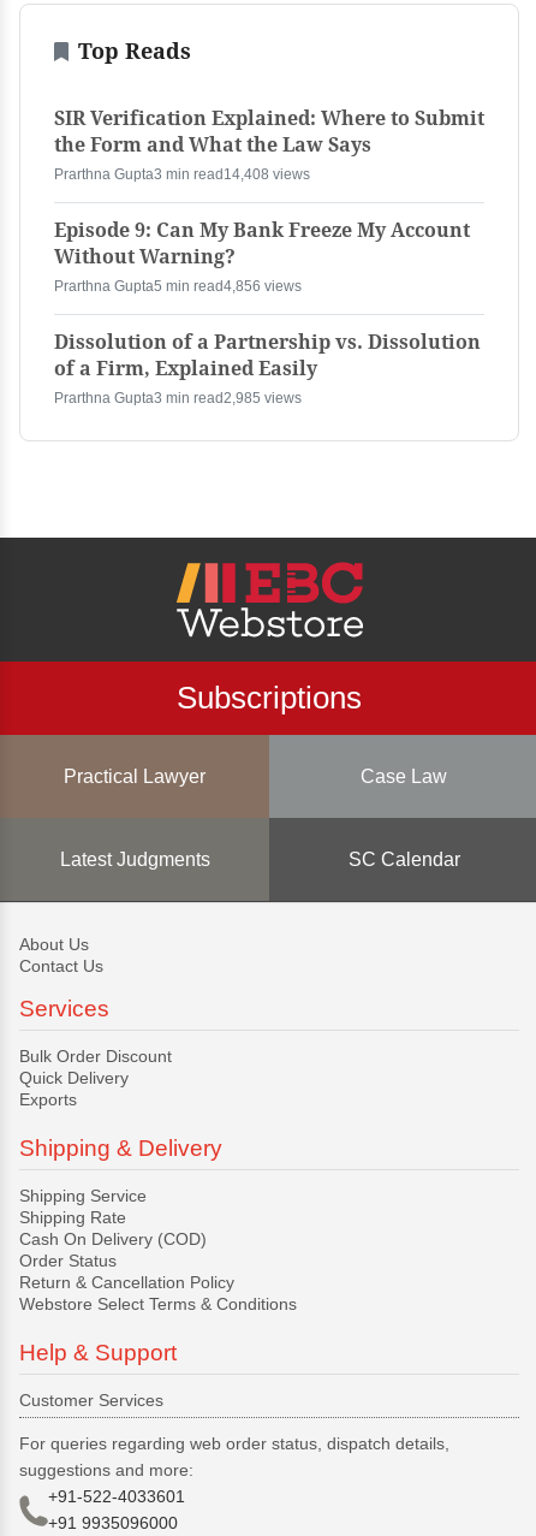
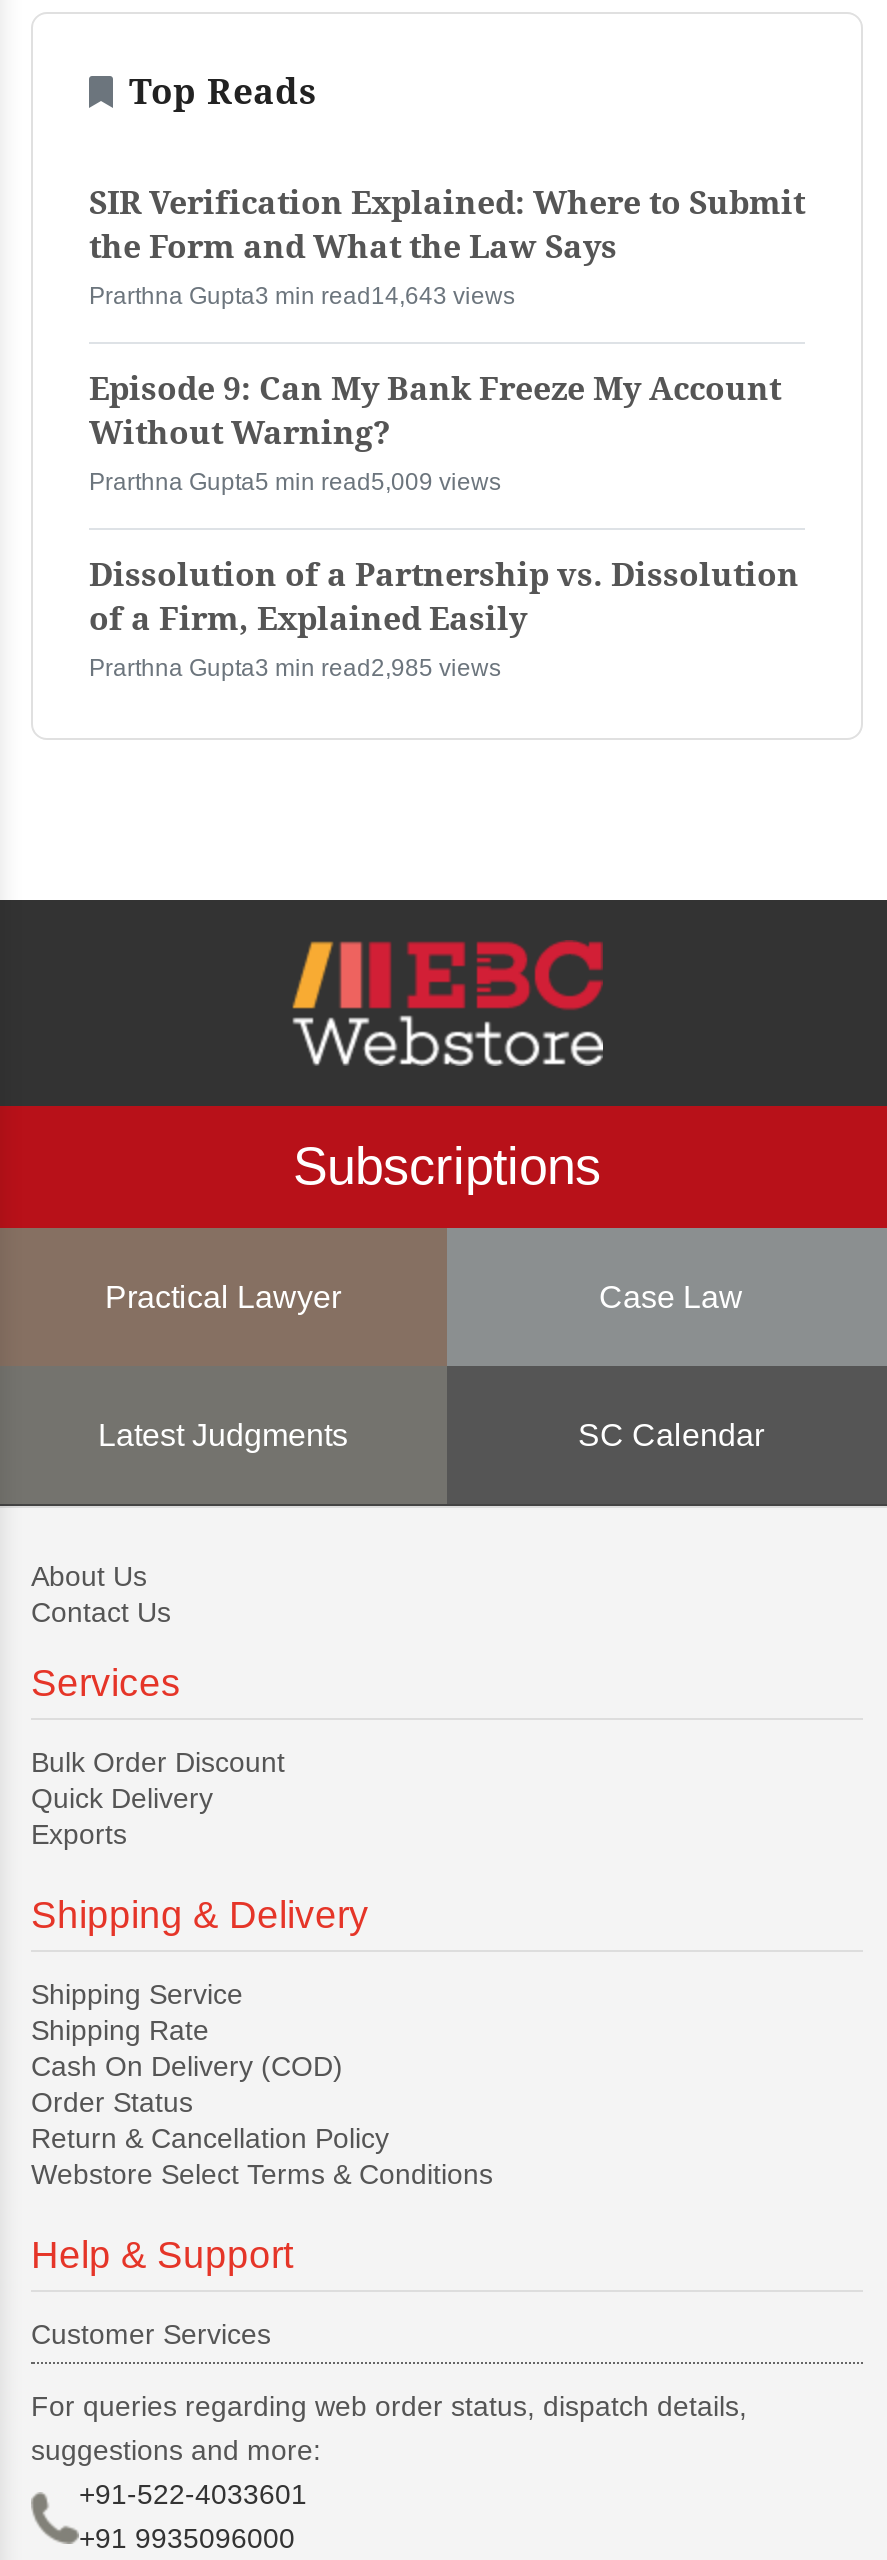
[54,166,310,183] Prarthna Gupta3 min read14,408 views -> [89,282,515,310] Prarthna Gupta3 min read14,643 views
[54,278,302,295] Prarthna Gupta5 min read4,856 views -> [89,468,501,496] Prarthna Gupta5 min read5,009 views

